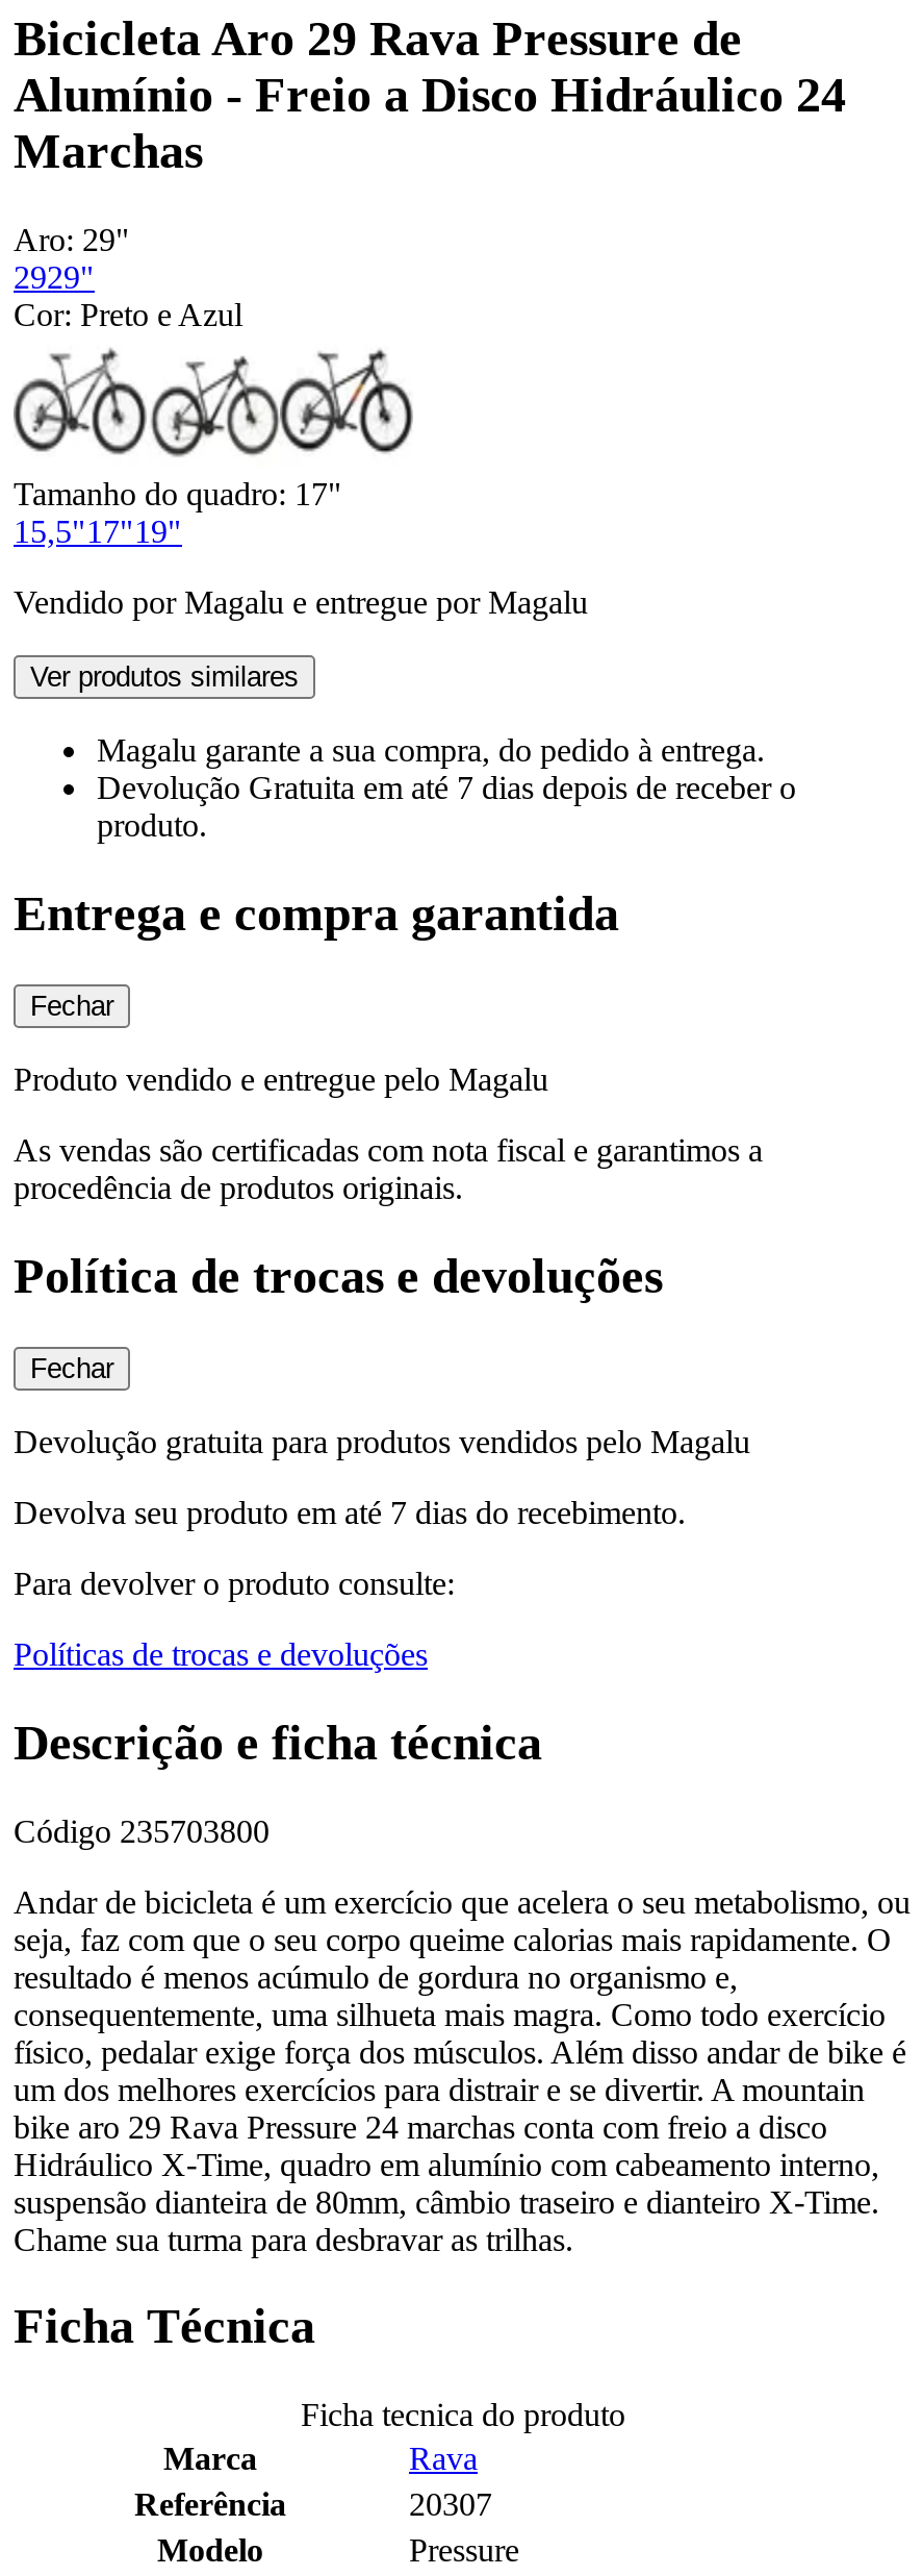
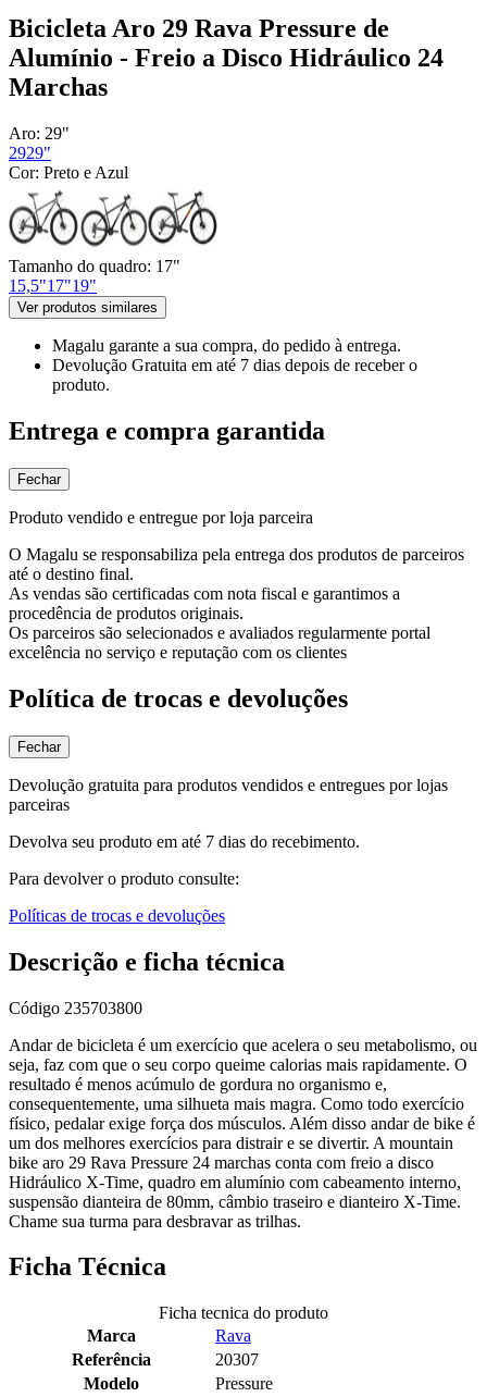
[14,585,588,620] Vendido por Magalu e entregue por Magalu -> none
moved [14,662,796,1022] -> [9,299,417,487]: Ver produtos similares | Magalu garante a sua compra, do pedido à entrega. | Devolução Gratuita em até 7 dias depois de receber o | produto. | Entrega e compra garantida | Fechar
[14,1061,548,1097] Produto vendido e entregue pelo Magalu -> [9,508,464,583] Produto vendido e entregue por loja parceira | O Magalu se responsabiliza pela entrega dos produtos de parceiros | até o destino final.
none -> [9,623,430,661] Os parceiros são selecionados e avaliados regularmente portal | excelência no serviço e reputação com os clientes
[14,1424,750,1459] Devolução gratuita para produtos vendidos pelo Magalu -> [9,776,448,814] Devolução gratuita para produtos vendidos e entregues por lojas | parceiras

